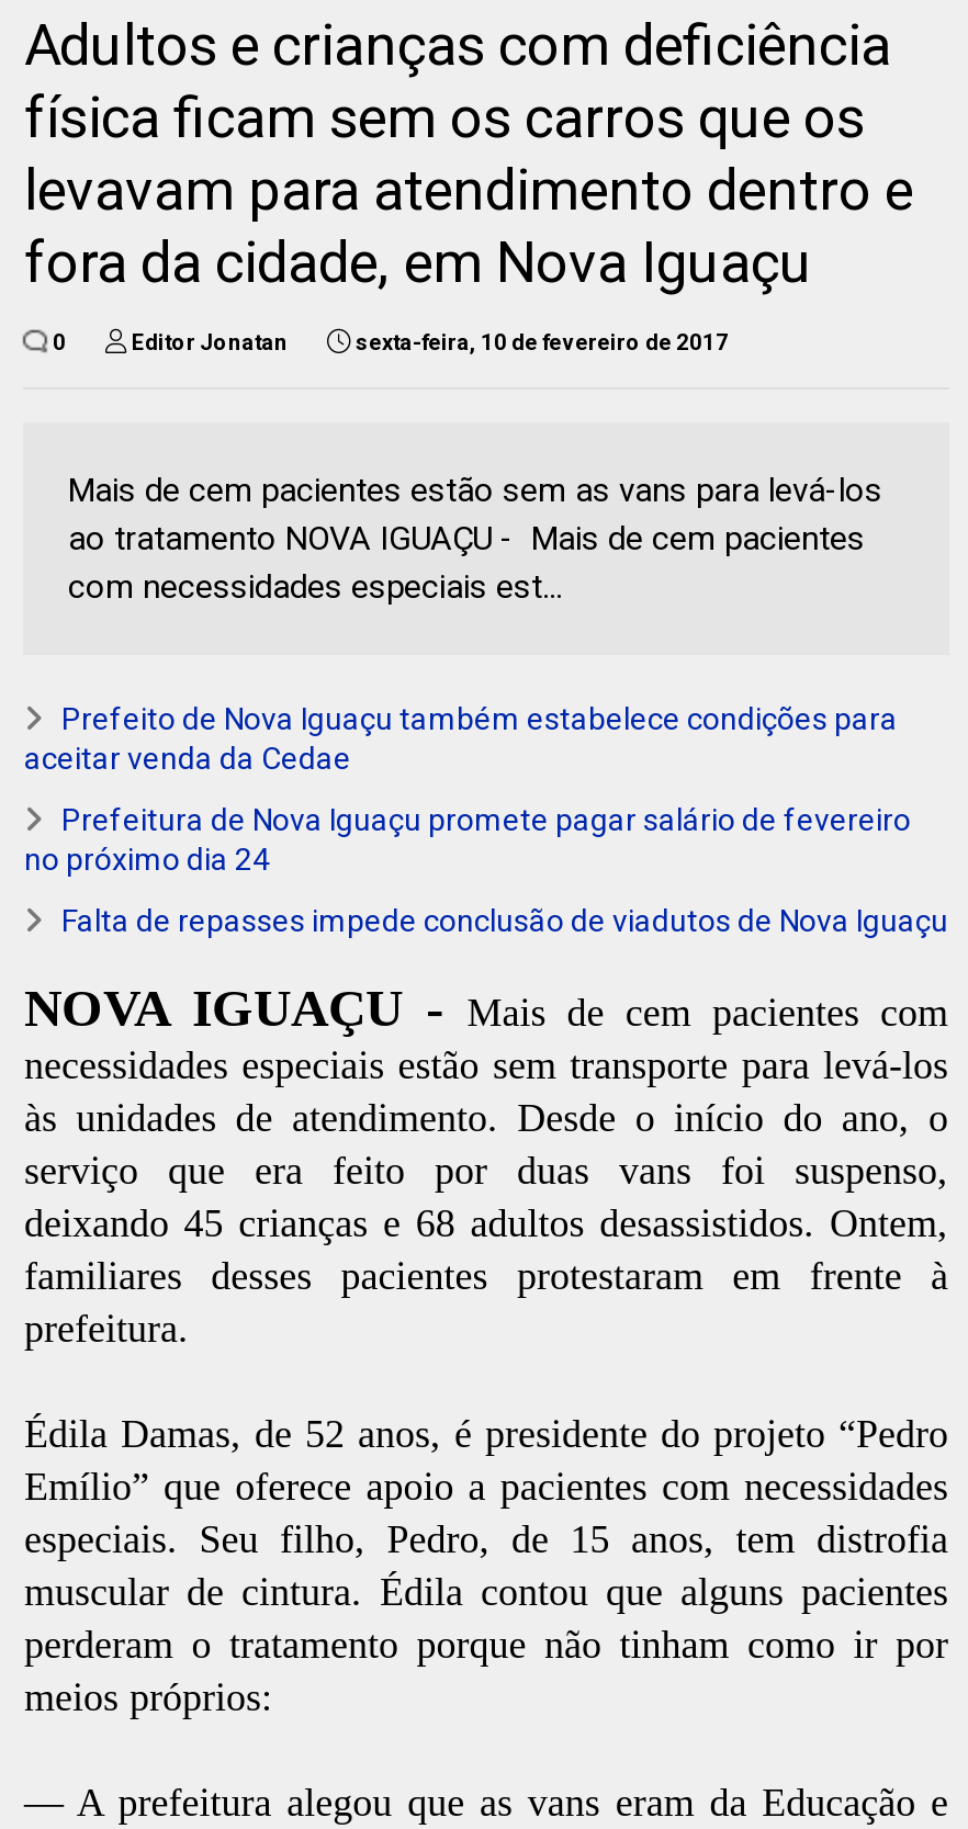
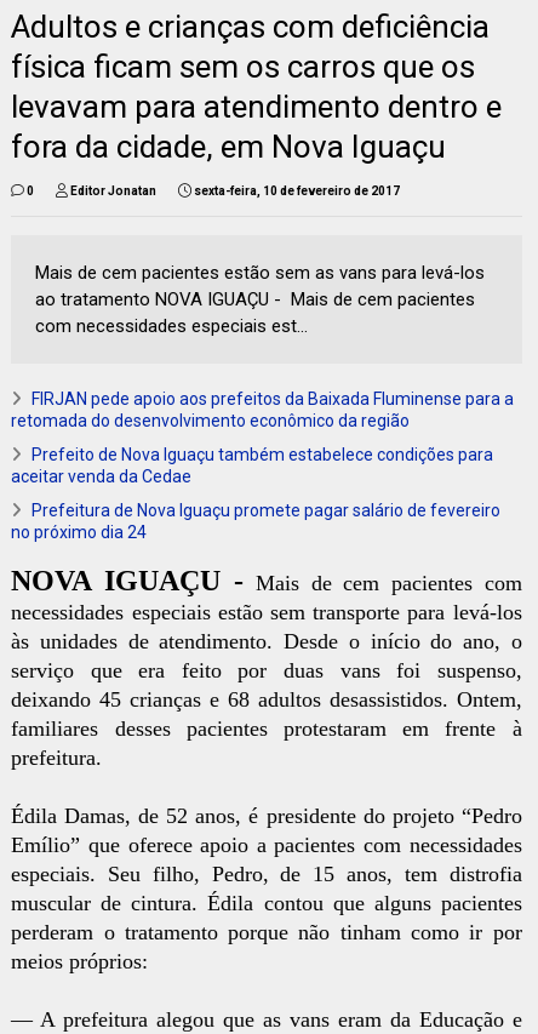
none -> [11,389,514,430] FIRJAN pede apoio aos prefeitos da Baixada Fluminense para a | retomada do desenvolvimento econômico da região
moved [24,701,911,876] -> [11,445,501,542]: Prefeito de Nova Iguaçu também estabelece condições para | aceitar venda da Cedae | Prefeitura de Nova Iguaçu promete pagar salário de fevereiro | no próximo dia 24
[61,903,948,938] Falta de repasses impede conclusão de viadutos de Nova Iguaçu -> none

